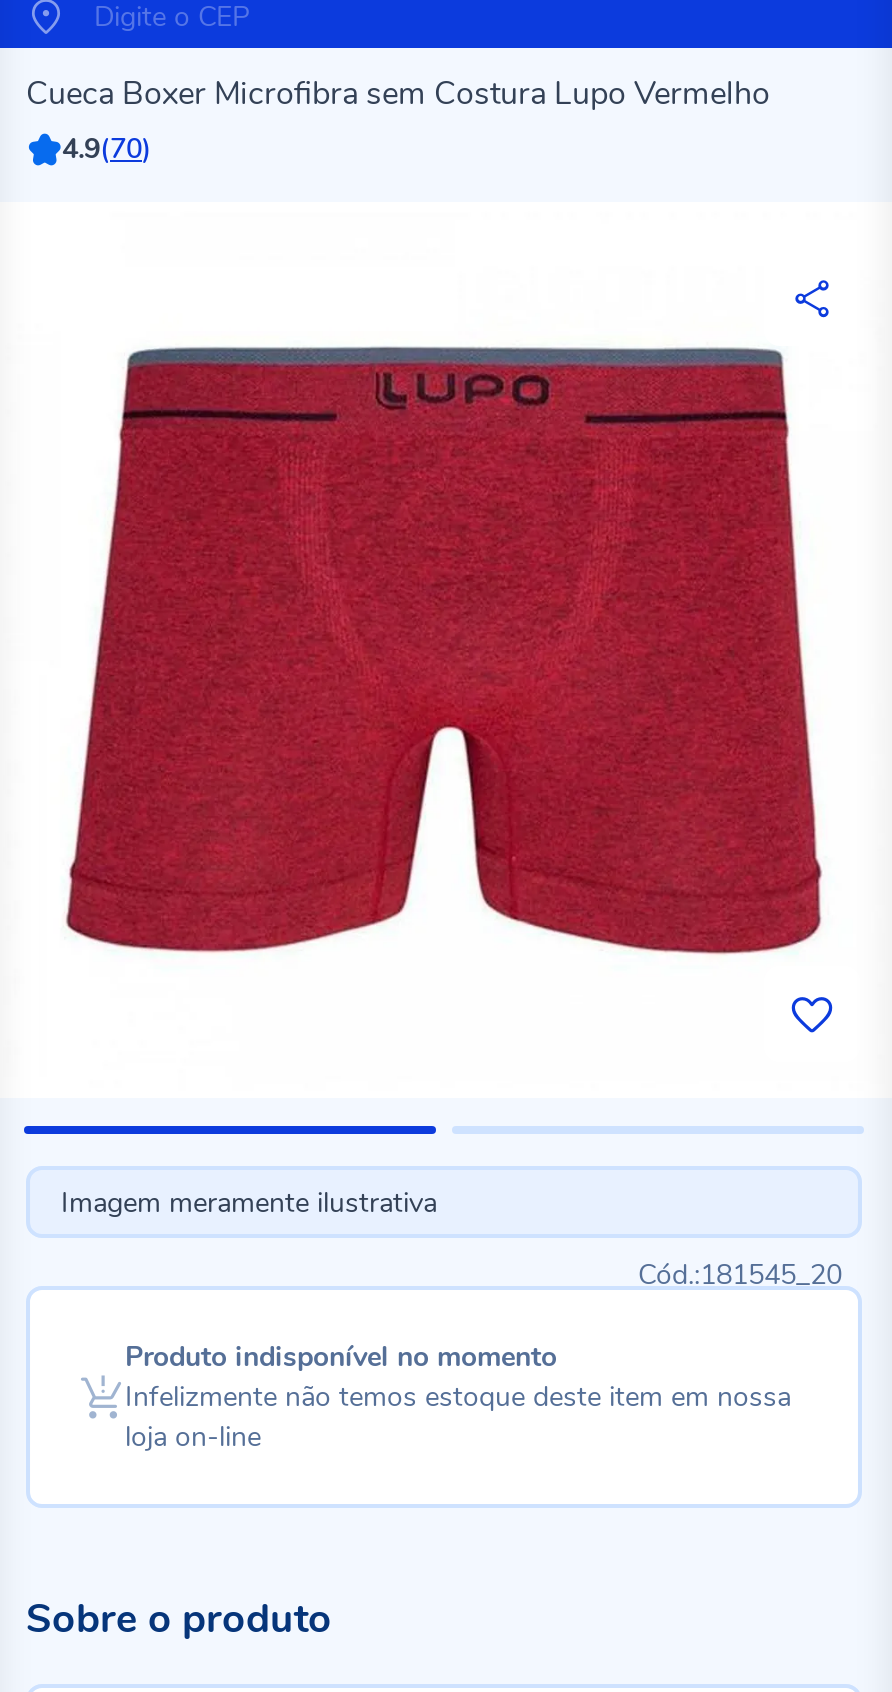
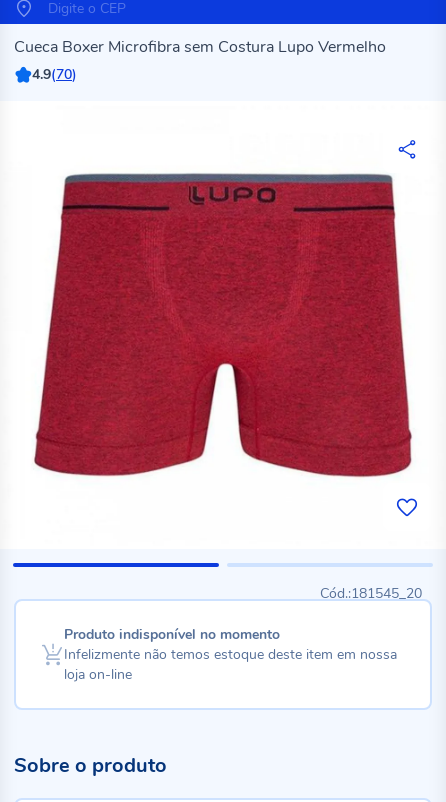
[61,1183,437,1221] Imagem meramente ilustrativa -> none

